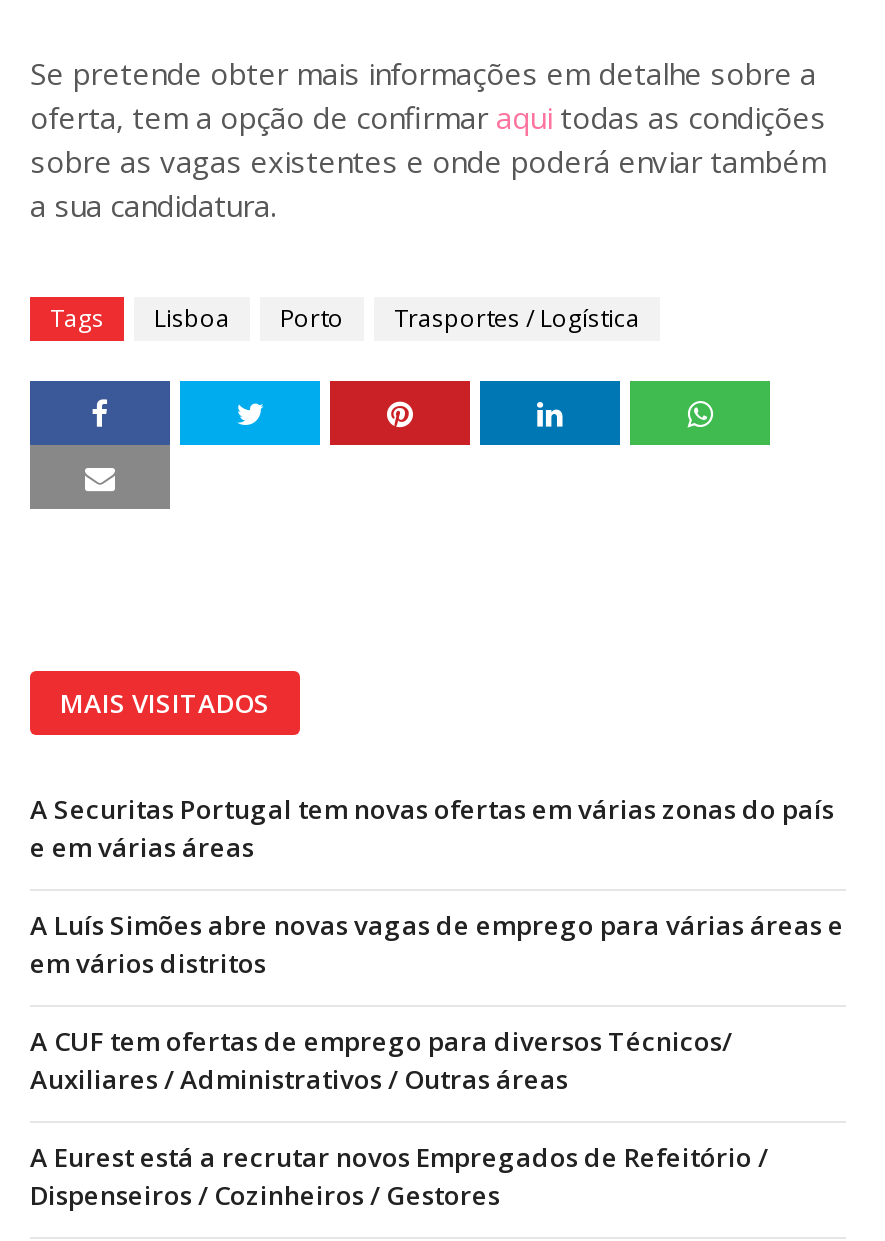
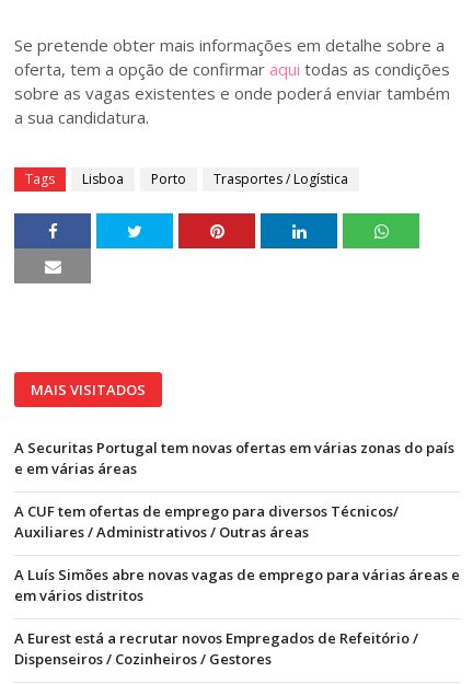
moved [30,907,844,981] -> [14,565,460,605]: A Luís Simões abre novas vagas de emprego para várias áreas e | em vários distritos
moved [30,1023,732,1097] -> [14,501,399,542]: A CUF tem ofertas de emprego para diversos Técnicos/ | Auxiliares / Administrativos / Outras áreas

